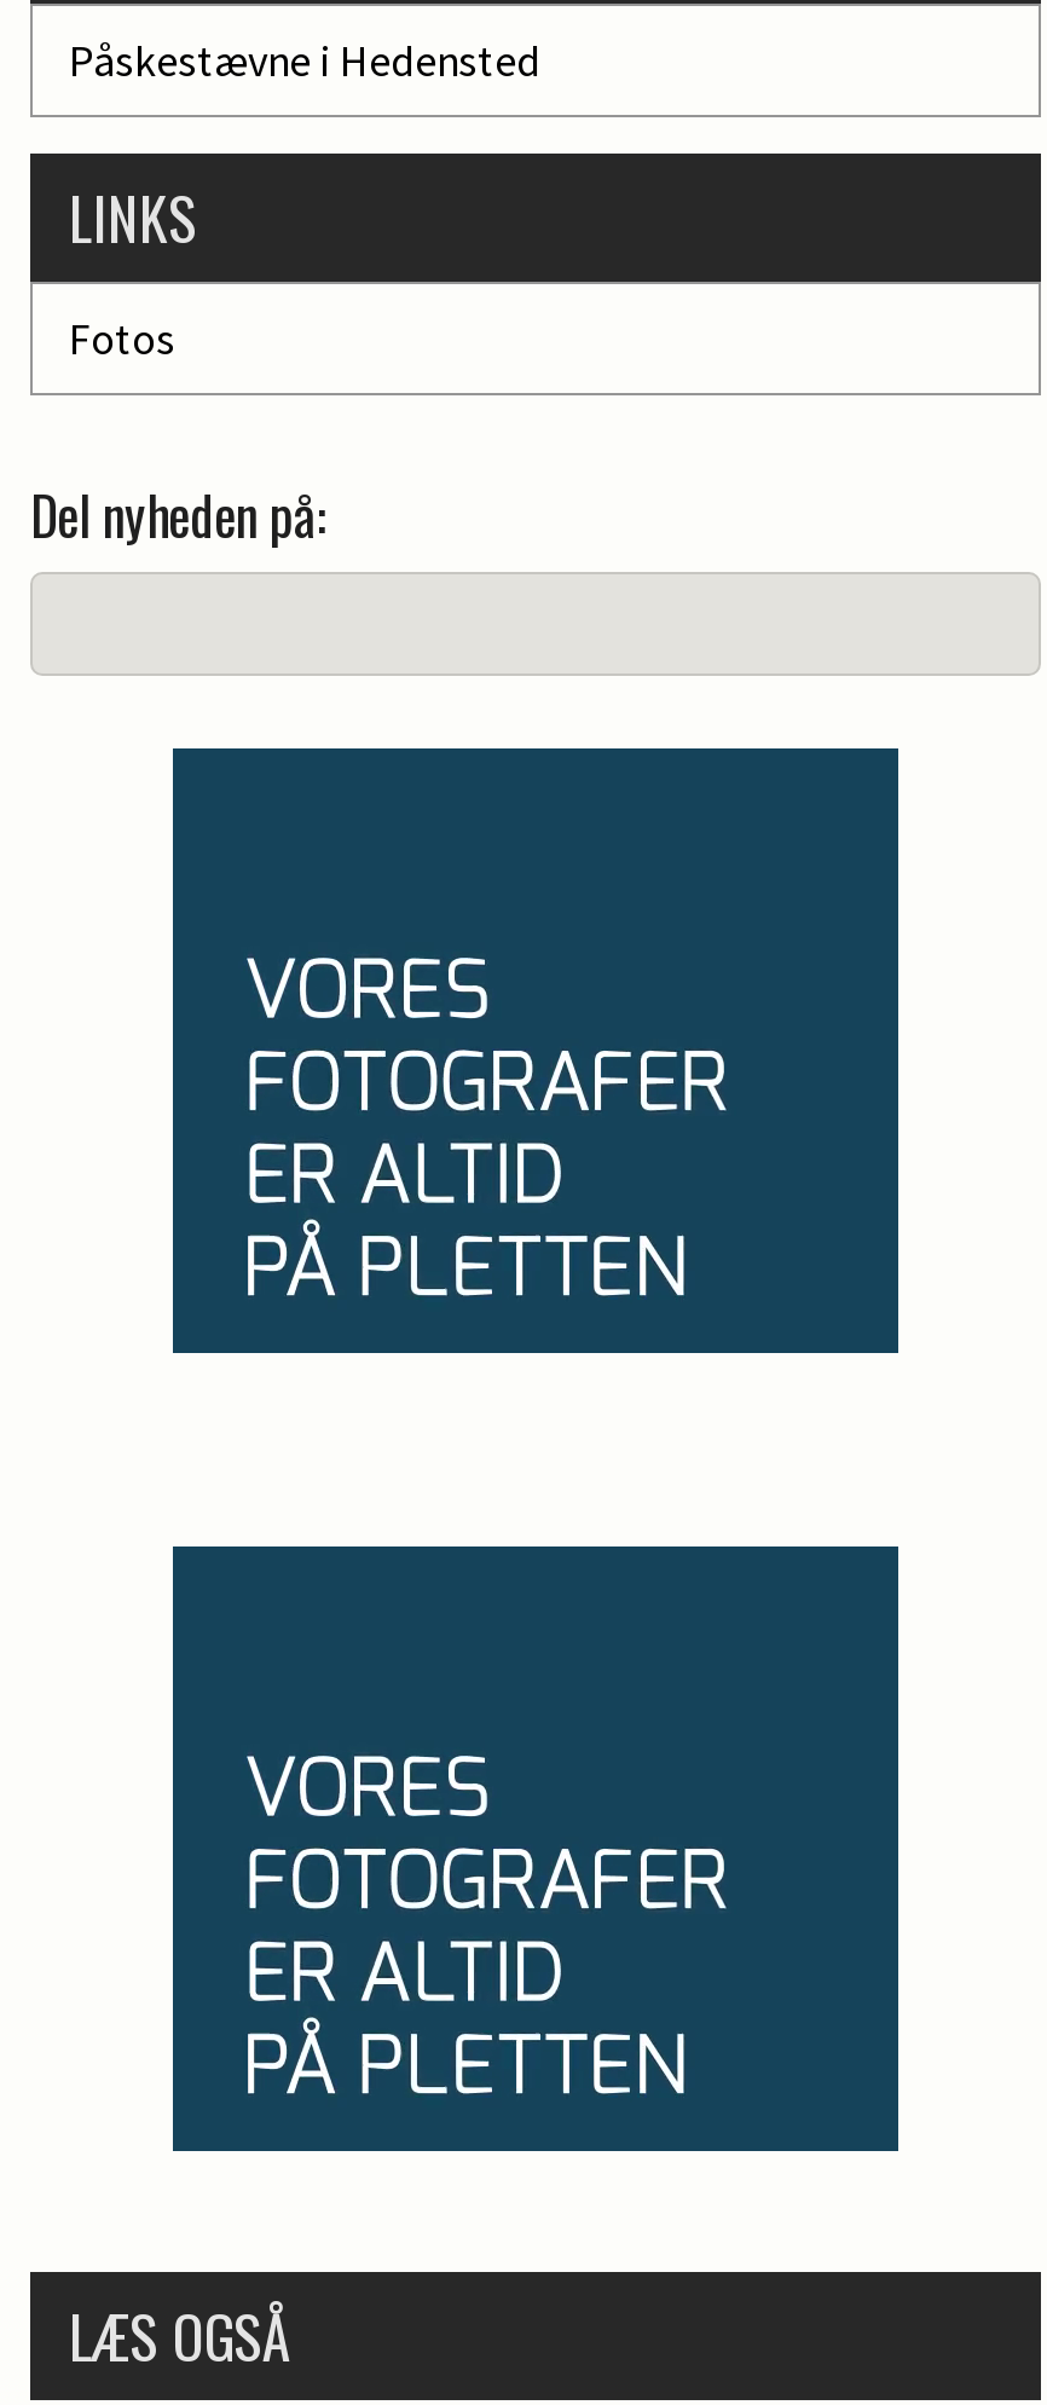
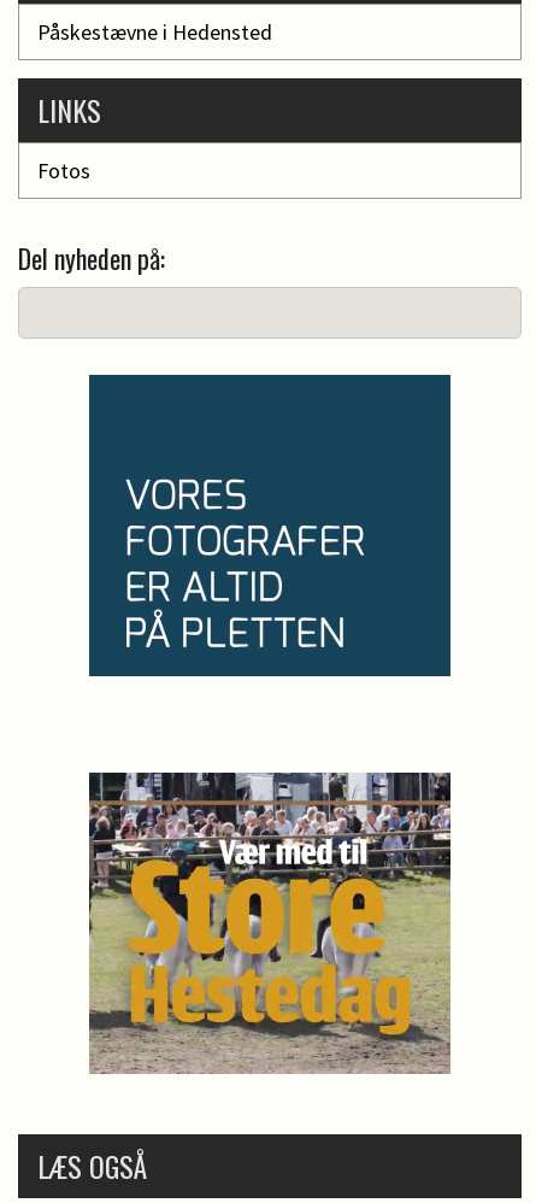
[170,1544,901,2153] [image] -> [88,771,452,1075] [image]

